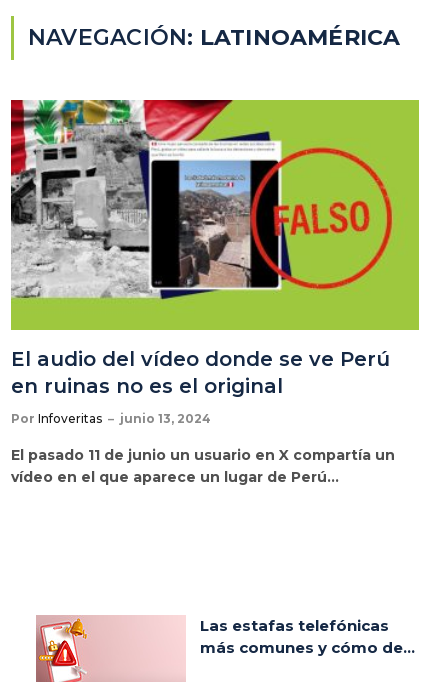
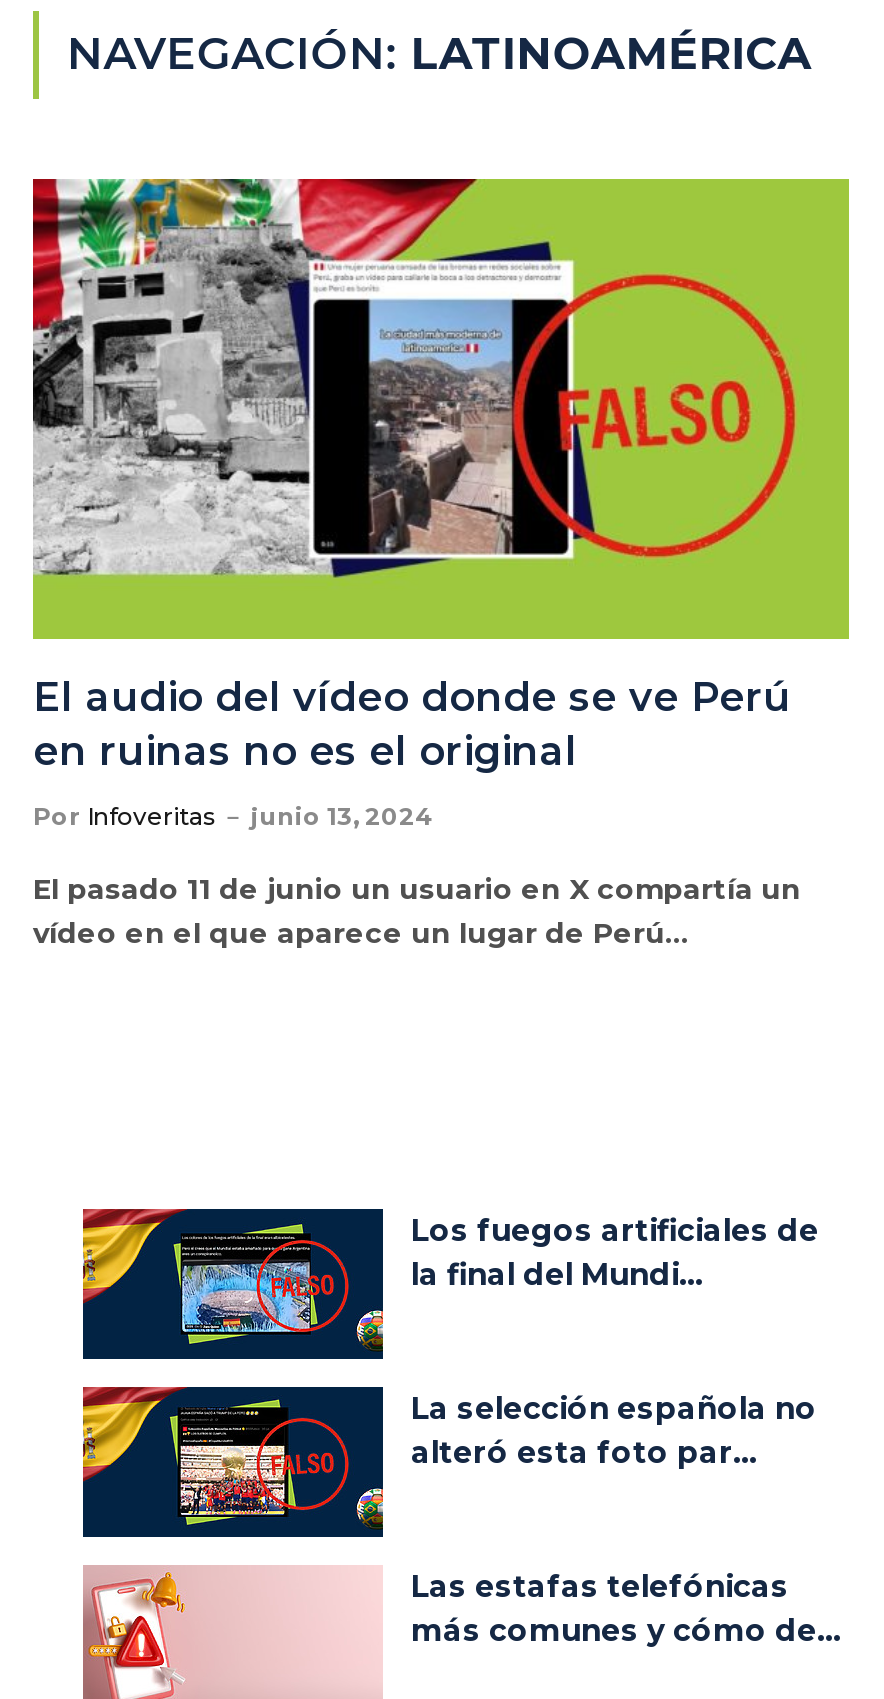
none -> [81,1207,819,1361] [image] | Los fuegos artificiales de | la final del Mundi...
none -> [81,1385,817,1539] [image] | La selección española no | alteró esta foto par...

